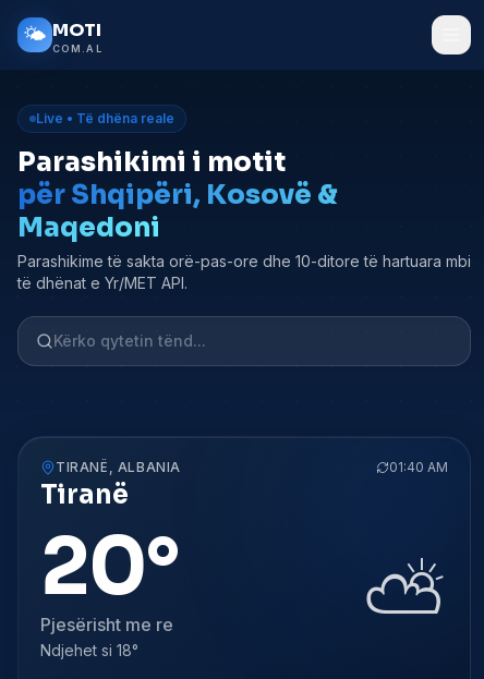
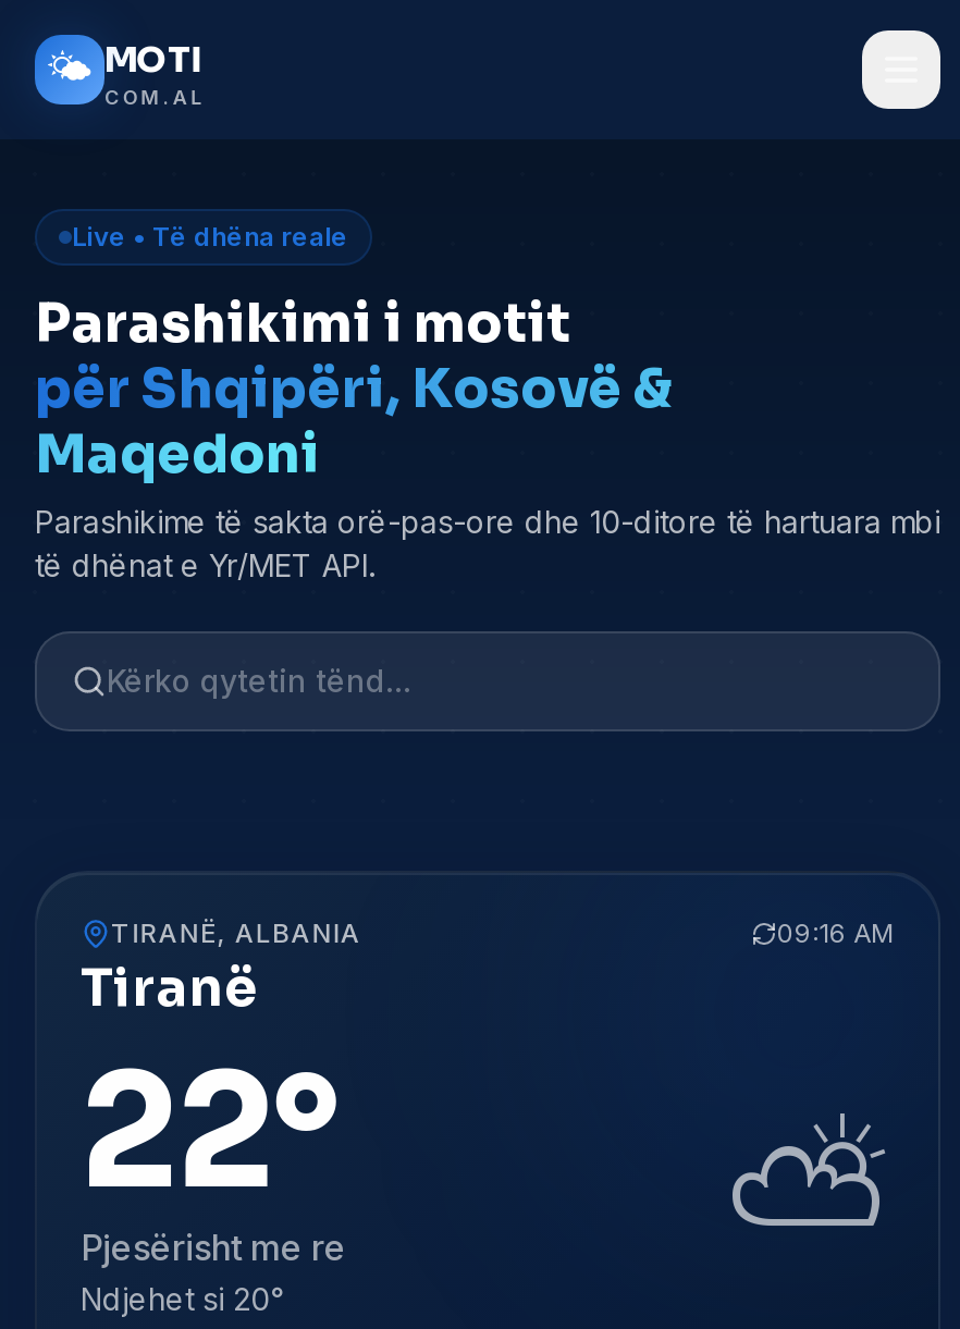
[389,459,448,475] 01:40 AM -> [777,916,895,949] 09:16 AM
[40,518,177,617] 20° -> [81,1034,334,1232] 22°
[40,641,138,659] Ndjehet si 18° -> [81,1280,283,1317] Ndjehet si 20°

